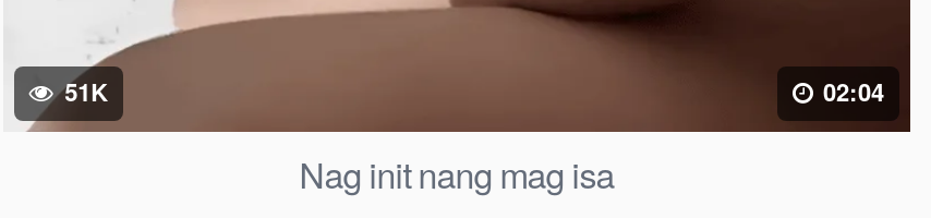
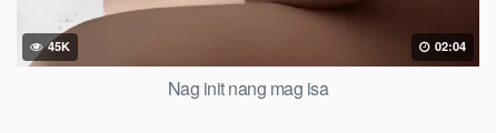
[58,75,108,107] 51K -> [45,38,70,55] 45K

